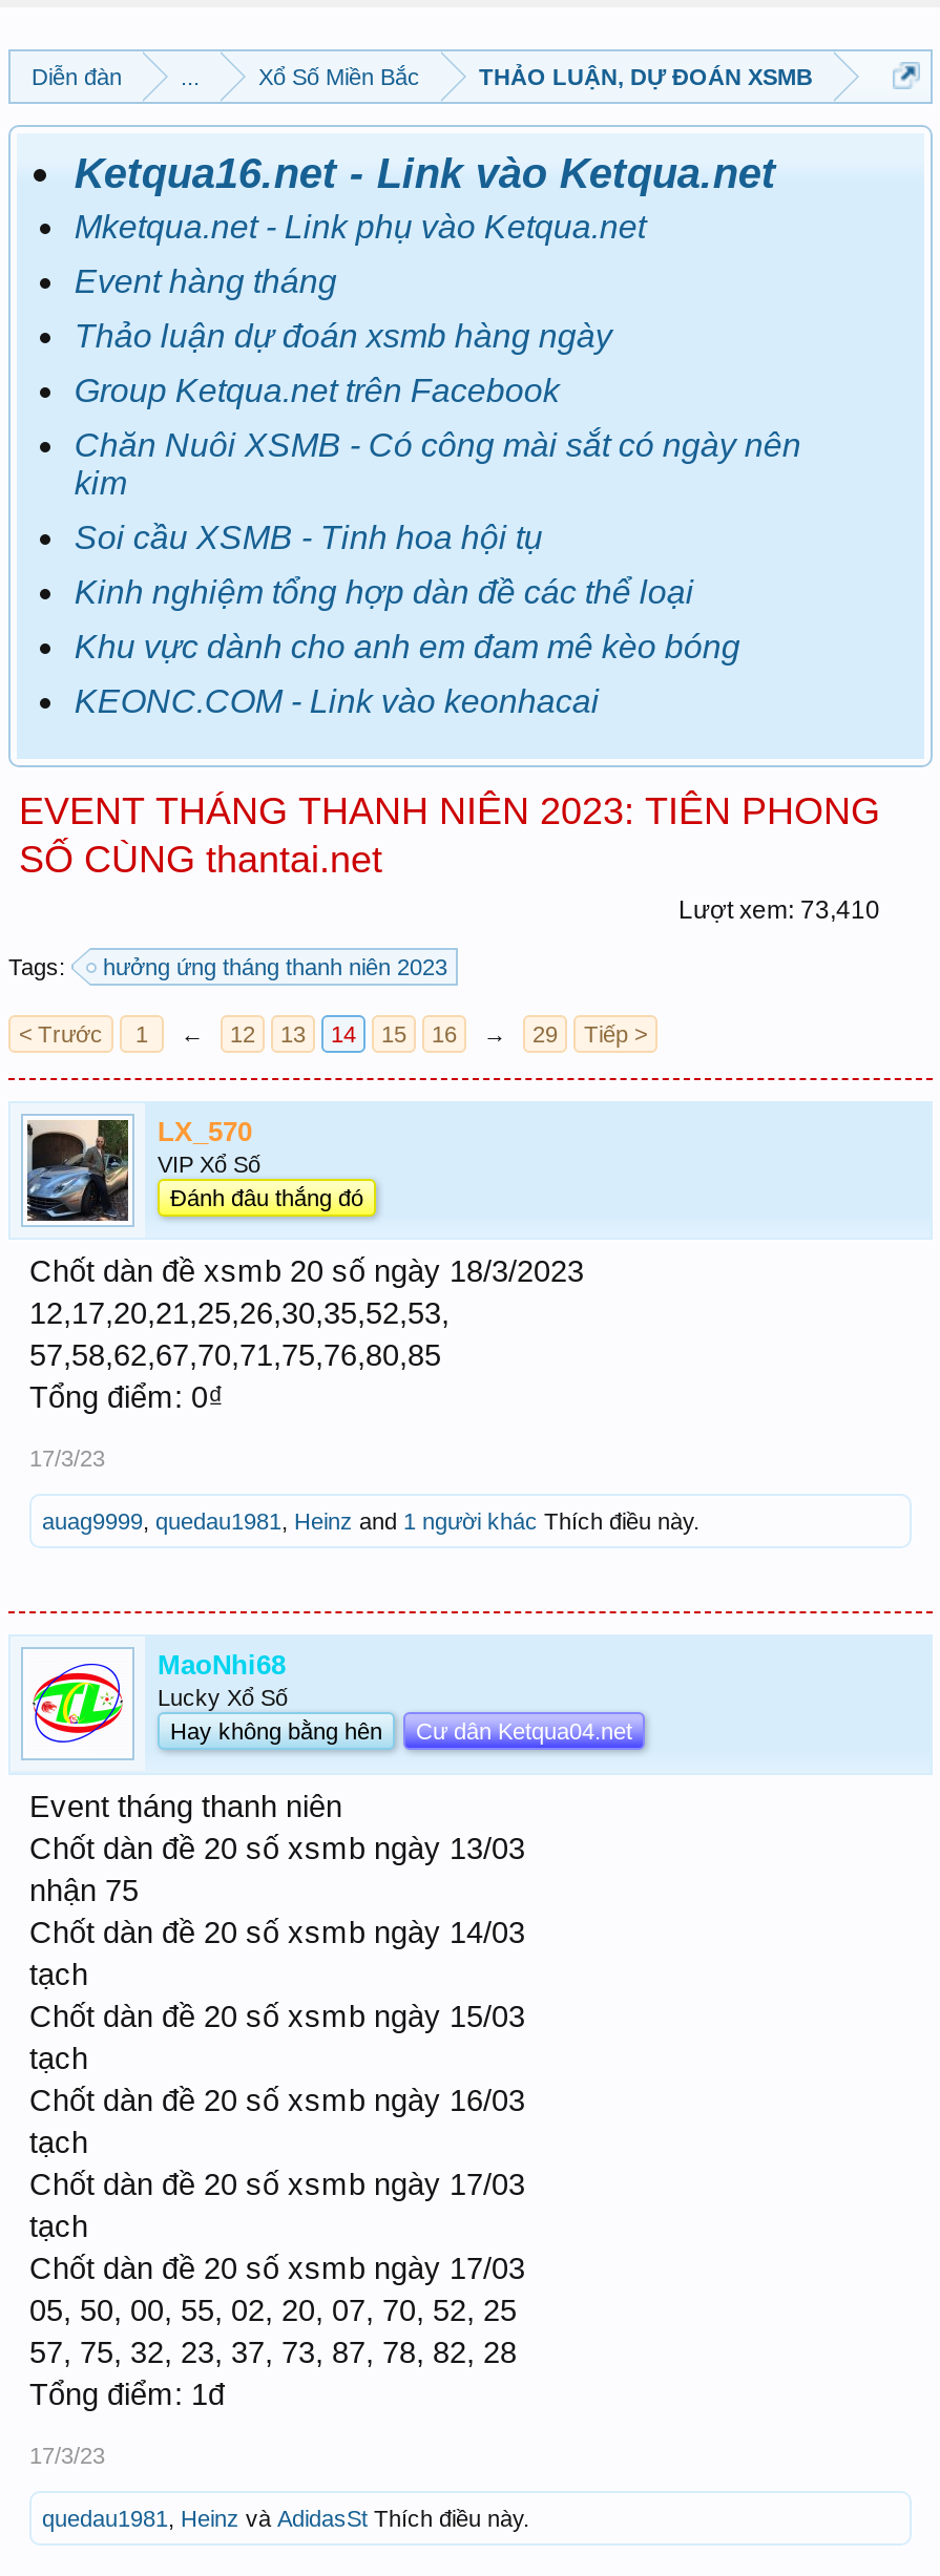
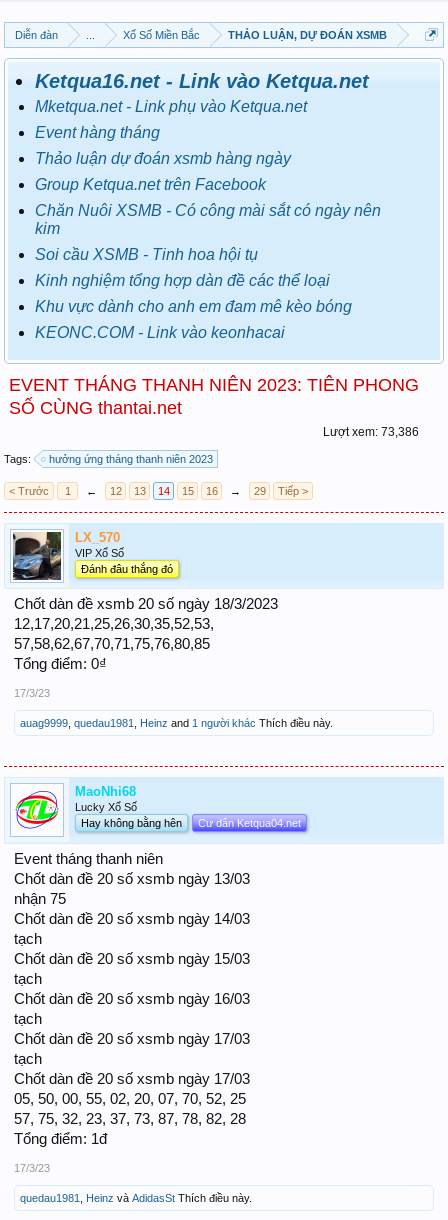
[678,895,880,925] Lượt xem: 73,410 -> [323,425,419,439] Lượt xem: 73,386

